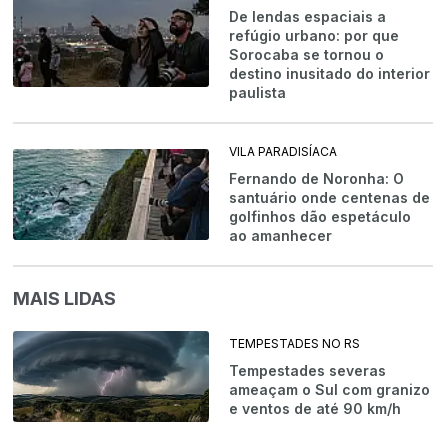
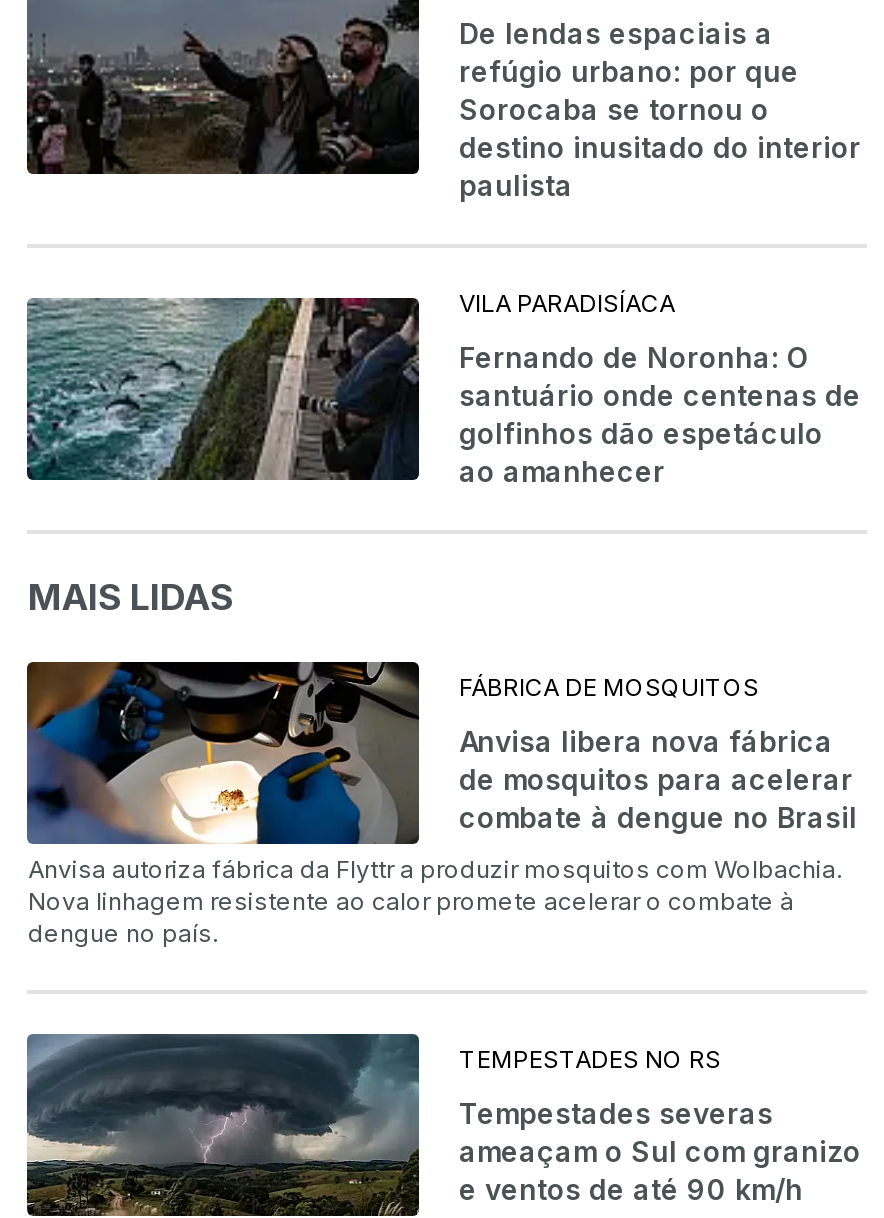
none -> [25,660,857,949] [image] | FÁBRICA DE MOSQUITOS | Anvisa libera nova fábrica | de mosquitos para acelerar | combate à dengue no Brasil | Anvisa autoriza fábrica da Flyttr a produzir mosquitos com Wolbachia. | Nova linhagem resistente ao calor promete acelerar o combate à | dengue no país.

